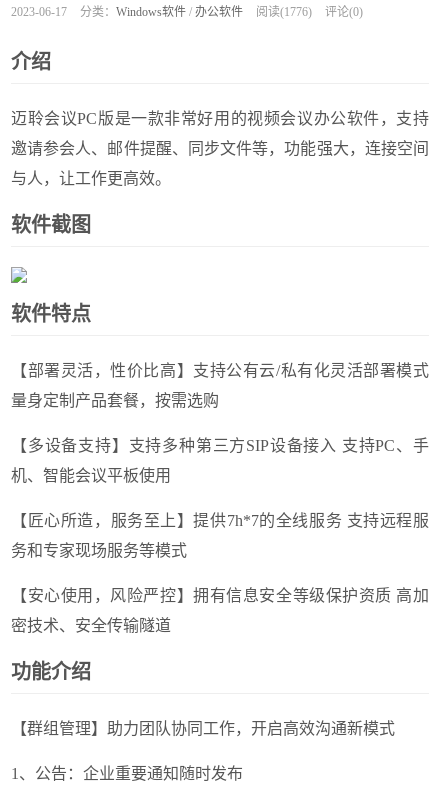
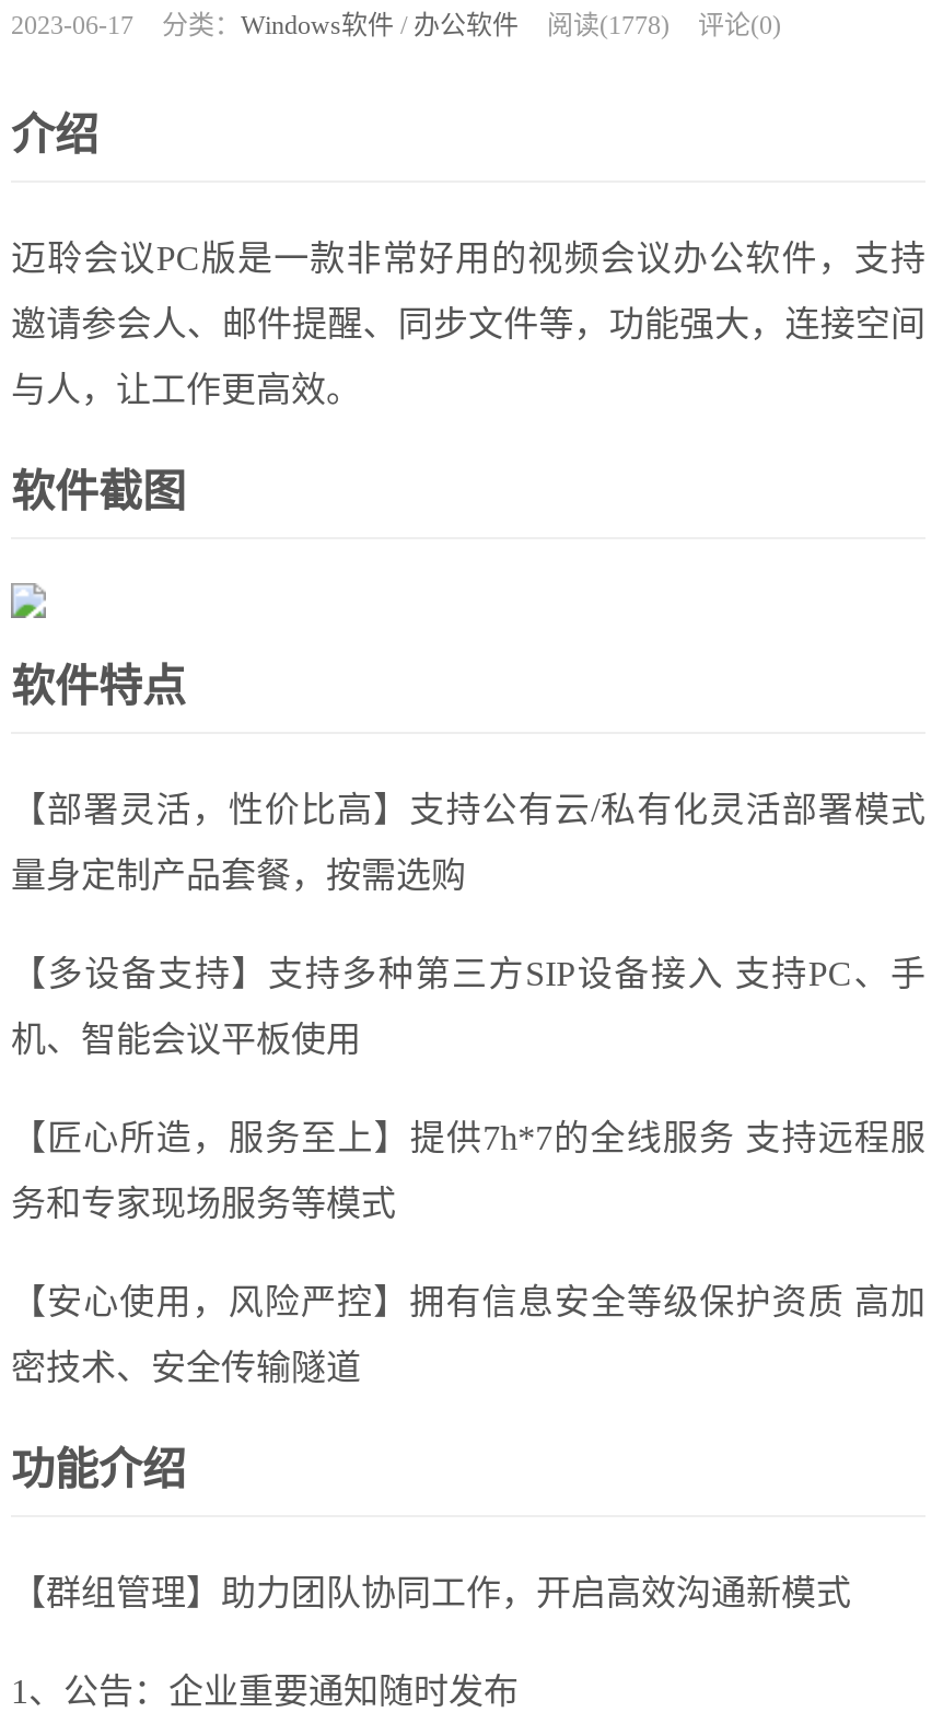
[11,5,363,19] 2023-06-17 分类：Windows软件/办公软件 阅读(1776) 评论(0) -> [11,10,781,40] 2023-06-17 分类：Windows软件/办公软件 阅读(1778) 评论(0)

